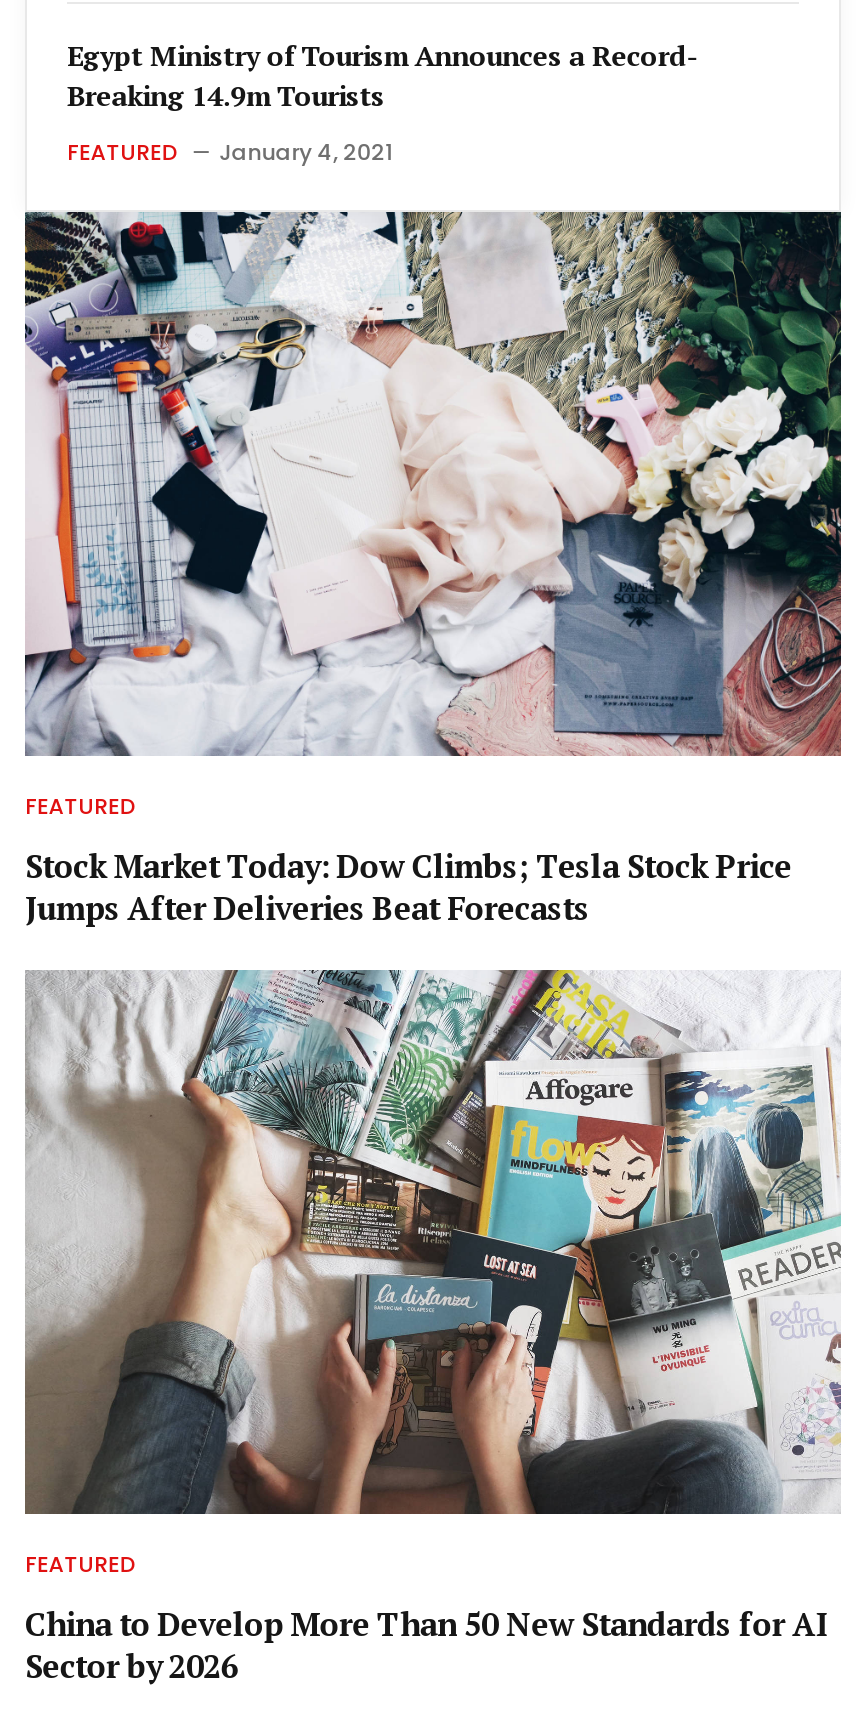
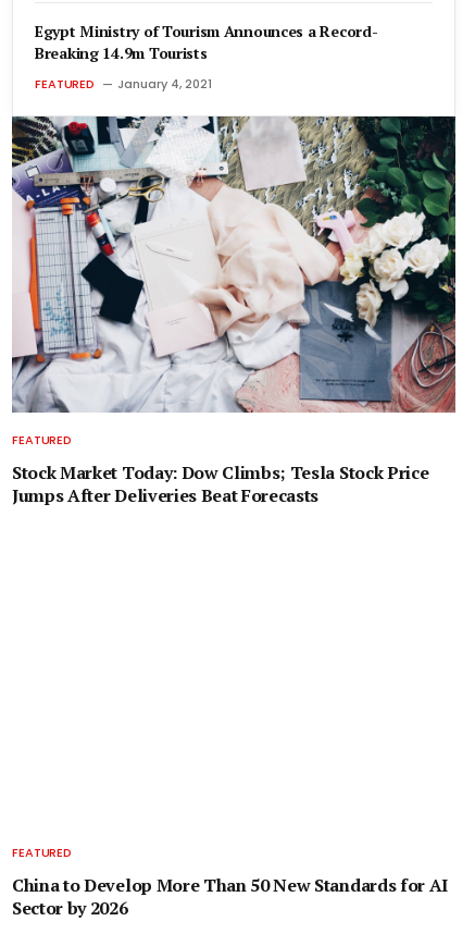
[23,968,843,1516] [image] -> none

